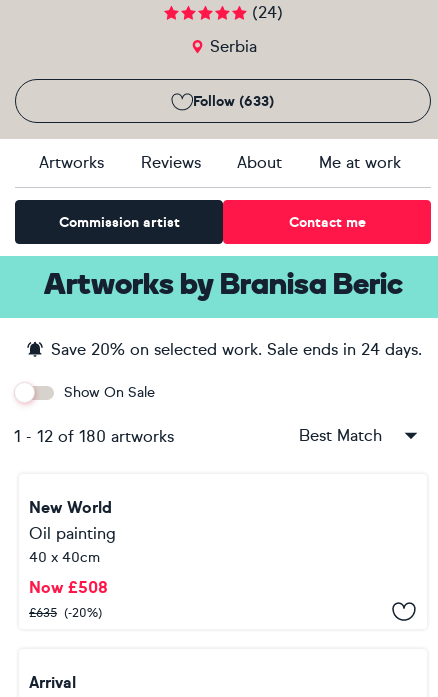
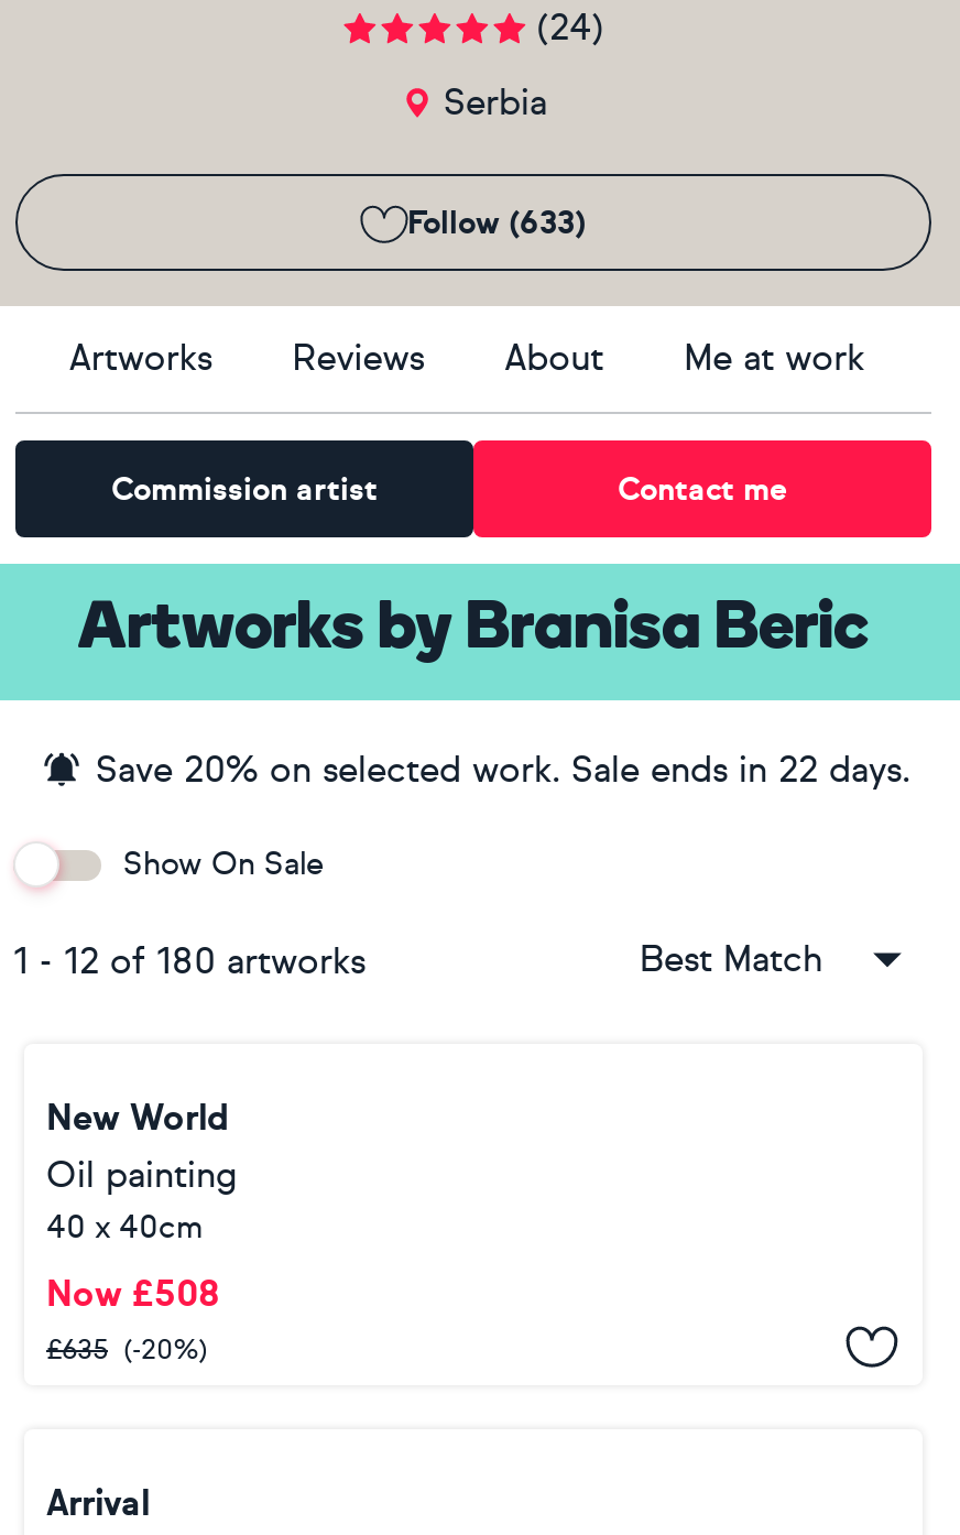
[46,340,422,359] Save 20% on selected work. Sale ends in 24 days. -> [85,749,910,791] Save 20% on selected work. Sale ends in 22 days.

